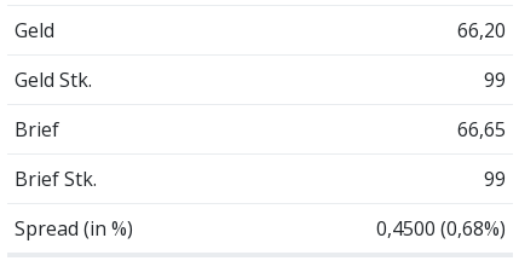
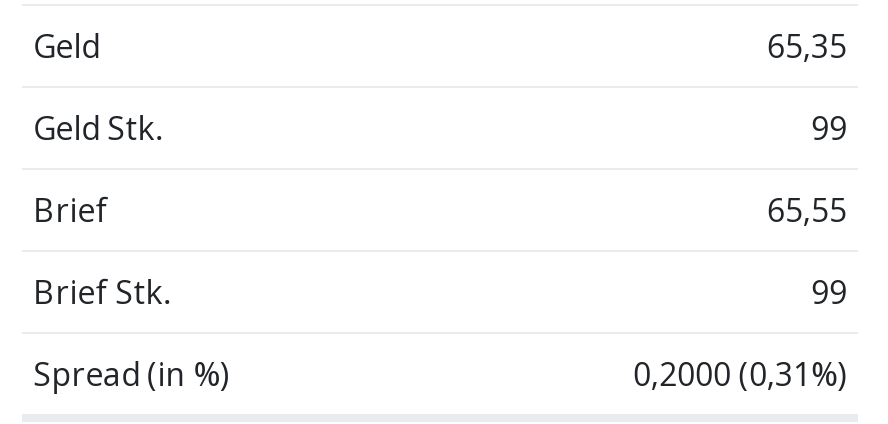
[458,17,506,43] 66,20 -> [767,24,847,68] 65,35
[458,116,506,142] 66,65 -> [767,188,847,232] 65,55
[377,215,506,242] 0,4500 (0,68%) -> [633,352,847,396] 0,2000 (0,31%)

